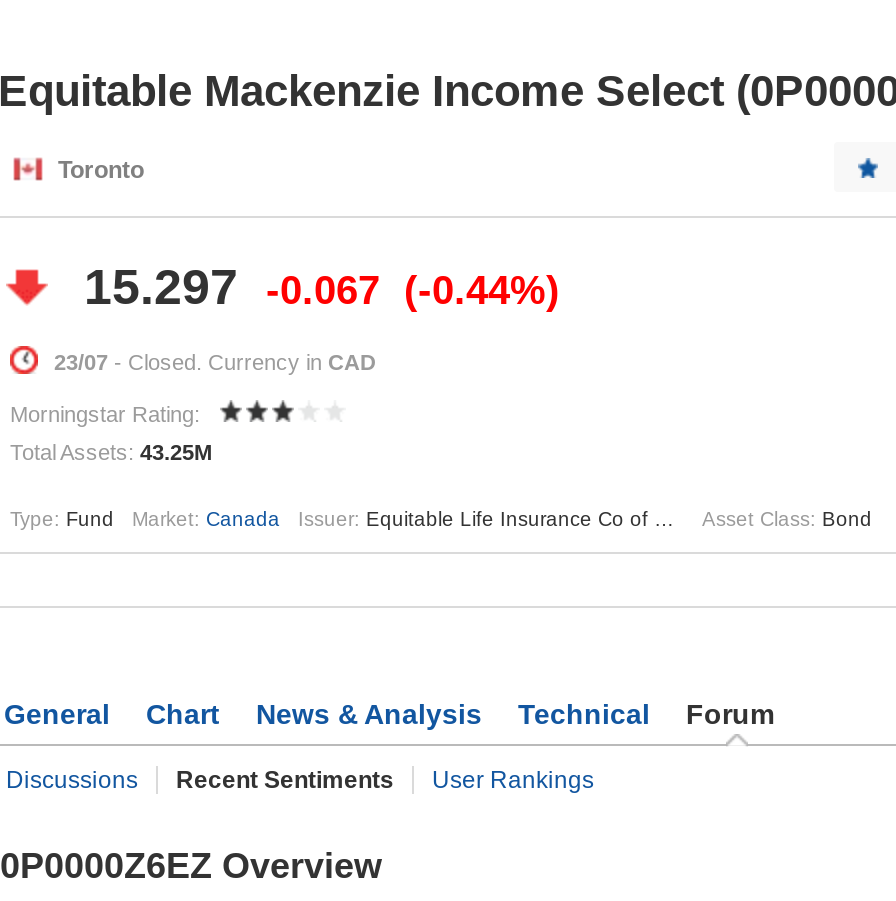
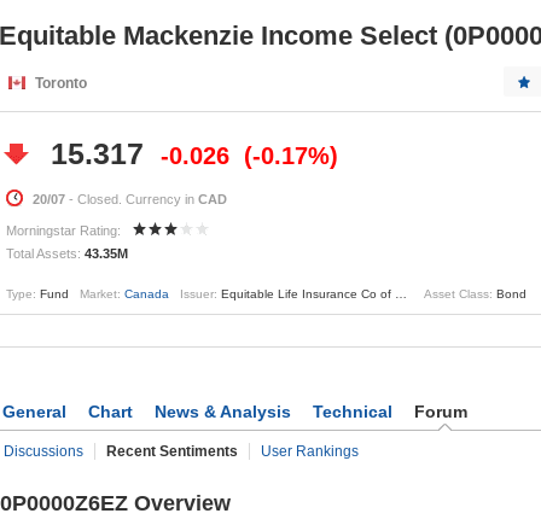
[84,258,238,314] 15.297 -> [51,136,144,170] 15.317
[266,268,380,312] -0.067 -> [161,142,229,169] -0.026
[418,268,546,312] -0.44% -> [252,142,330,169] -0.17%
[54,350,376,374] 23/07 - Closed. Currency in CAD -> [33,192,227,206] 20/07 - Closed. Currency in CAD
[10,440,212,464] Total Assets: 43.25M -> [6,246,128,261] Total Assets: 43.35M

